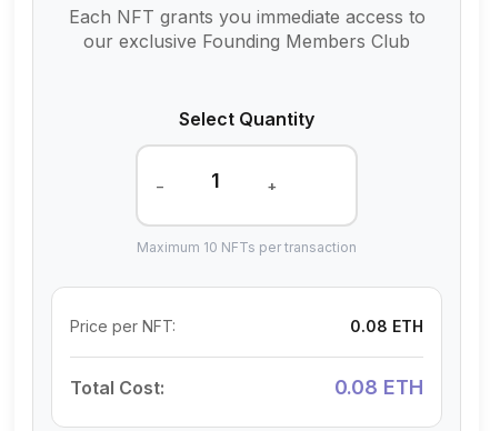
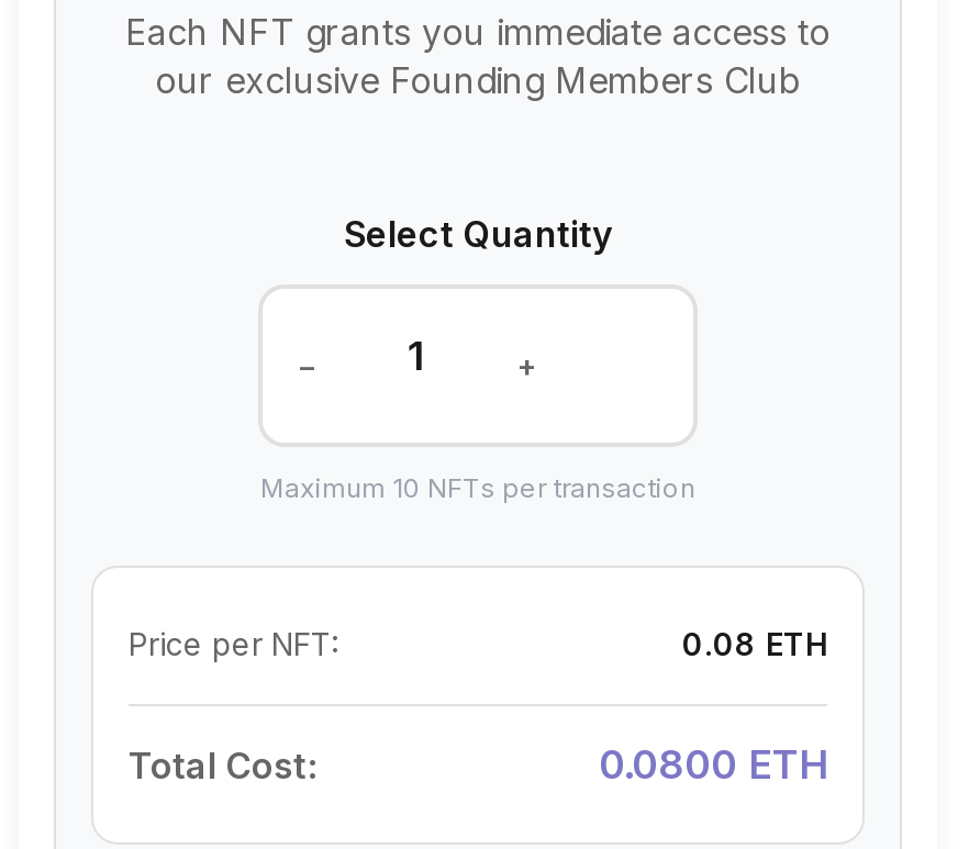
[334,375,423,399] 0.08 ETH -> [599,741,827,787] 0.0800 ETH

